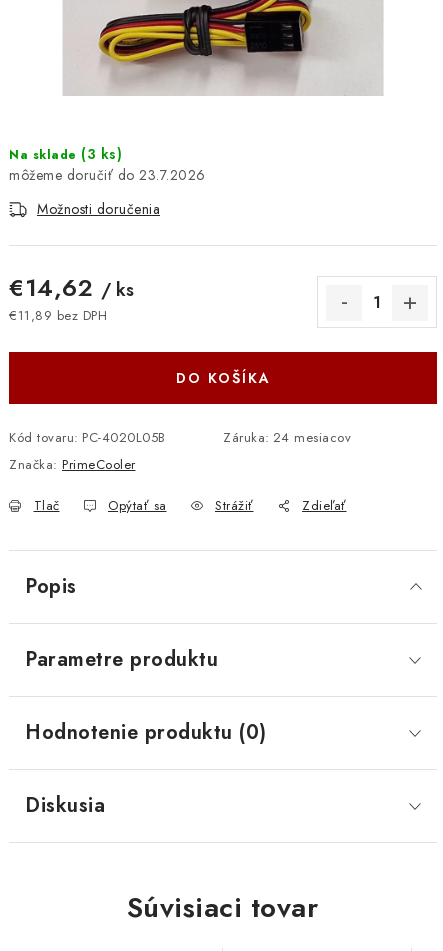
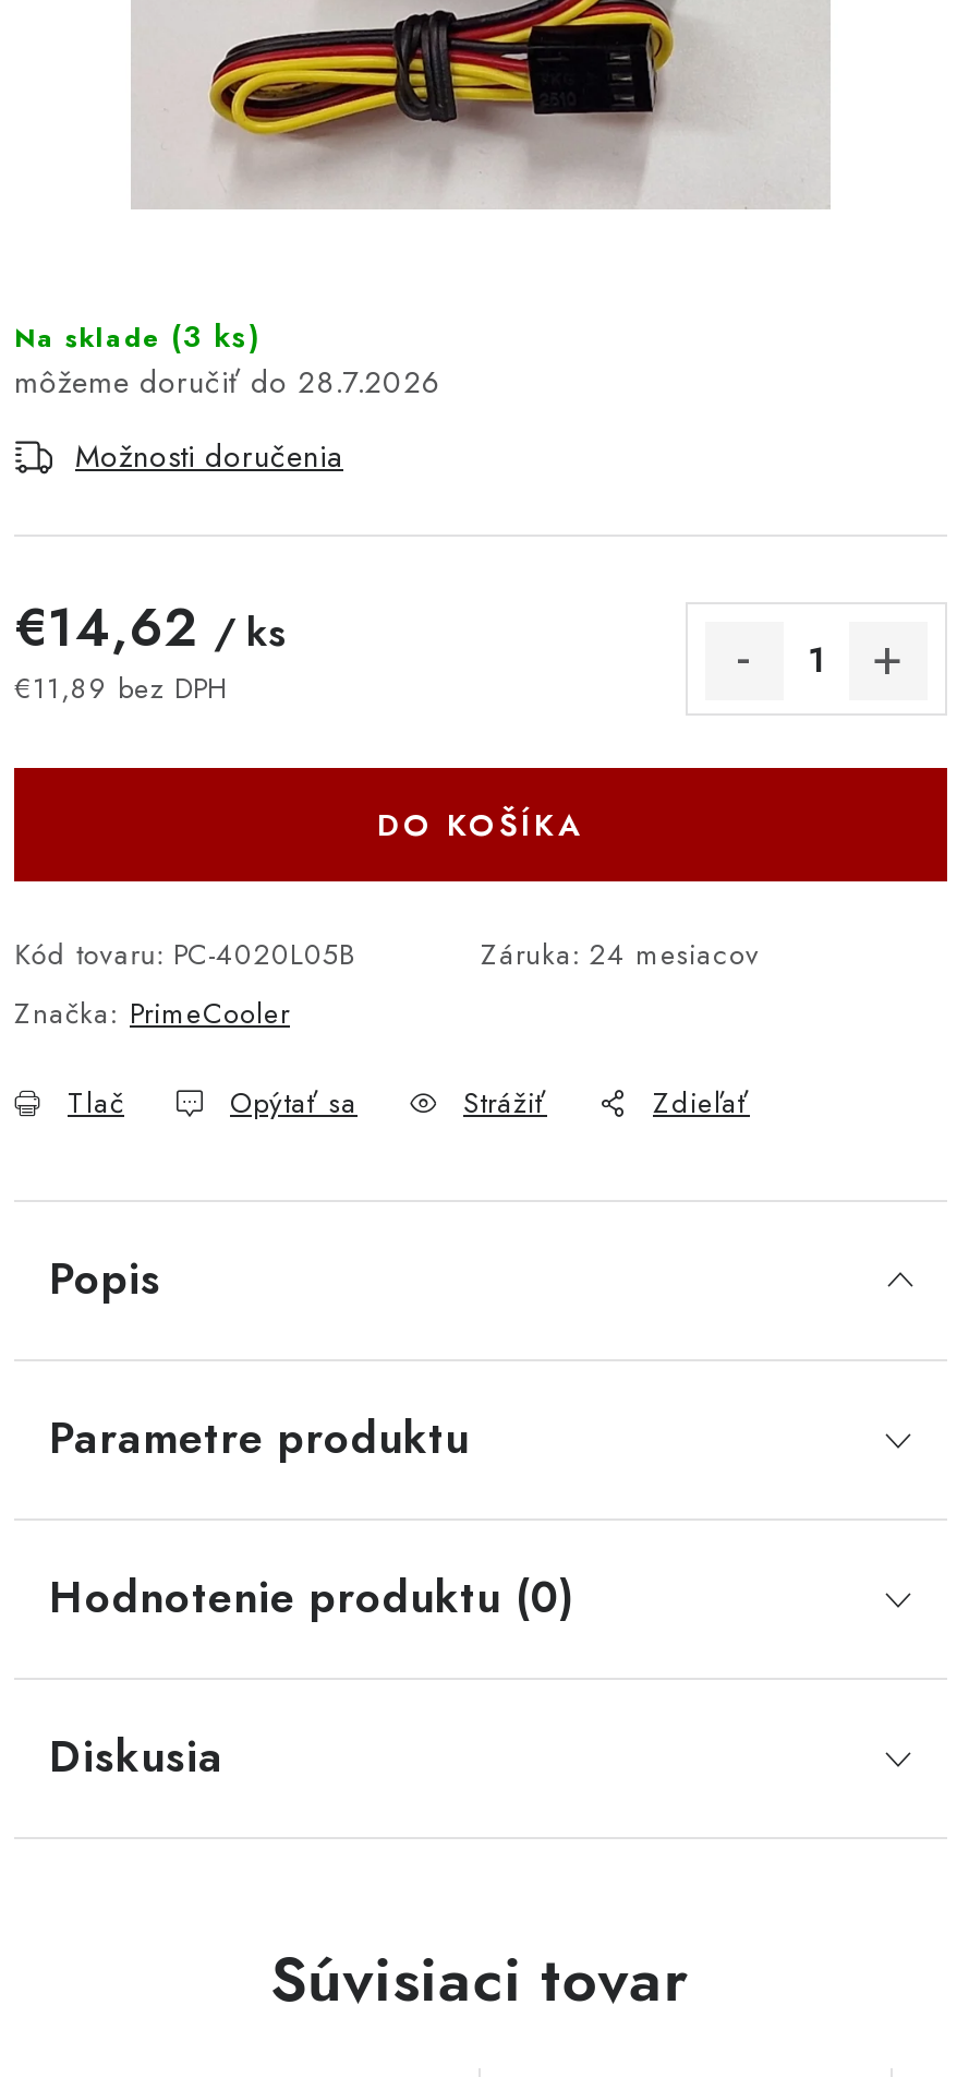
[139,165,205,185] 23.7.2026 -> [298,360,443,404] 28.7.2026

